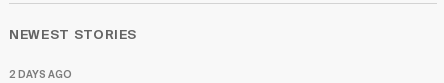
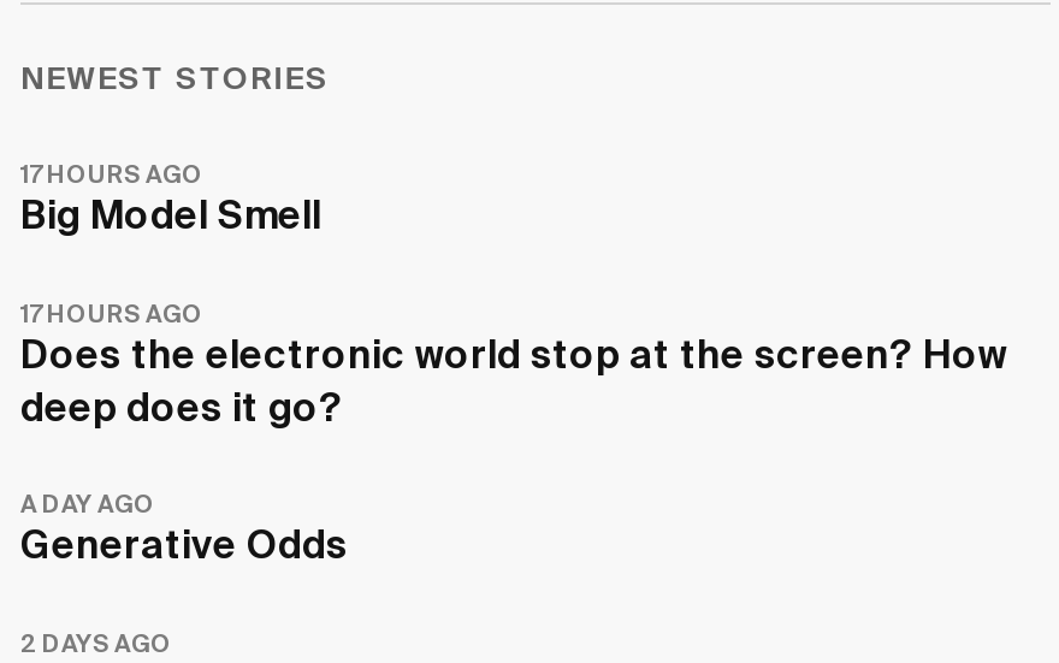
none -> [20,164,1007,569] 17 HOURS AGO | Big Model Smell | 17 HOURS AGO | Does the electronic world stop at the screen? How | deep does it go? | A DAY AGO | Generative Odds

